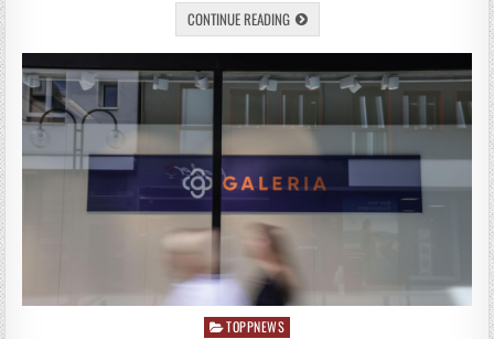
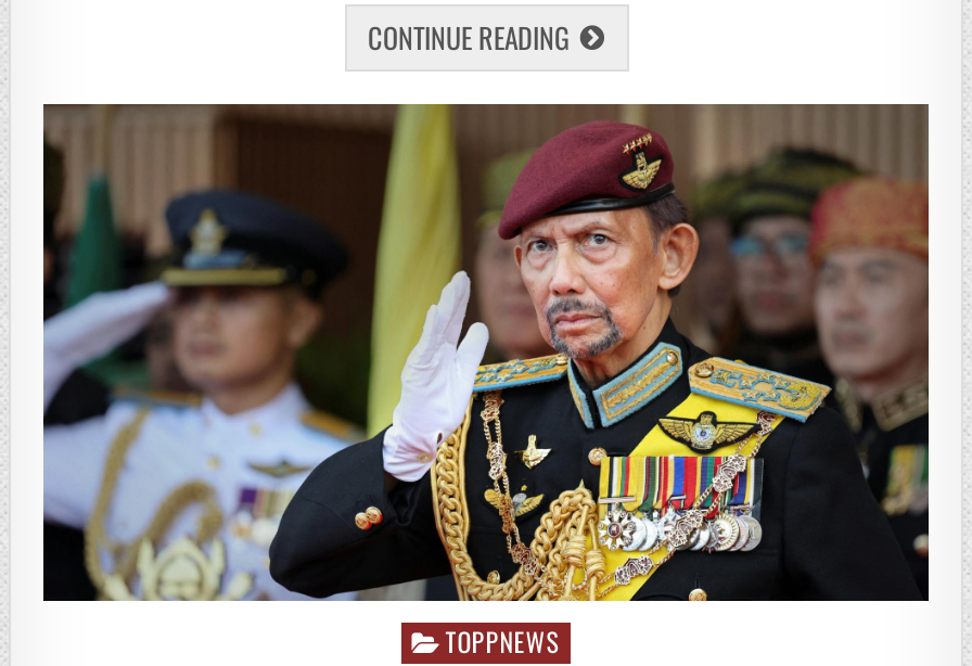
[21,52,473,307] [image] -> [41,102,931,603] [image]

